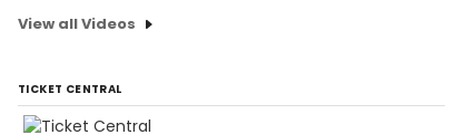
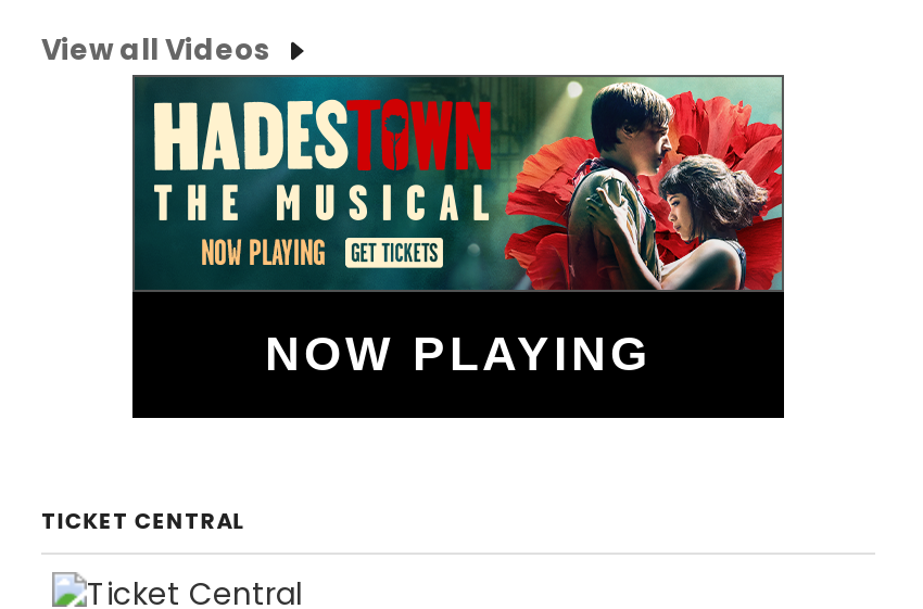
none -> [130,73,786,420] [image] | NOW PLAYING

